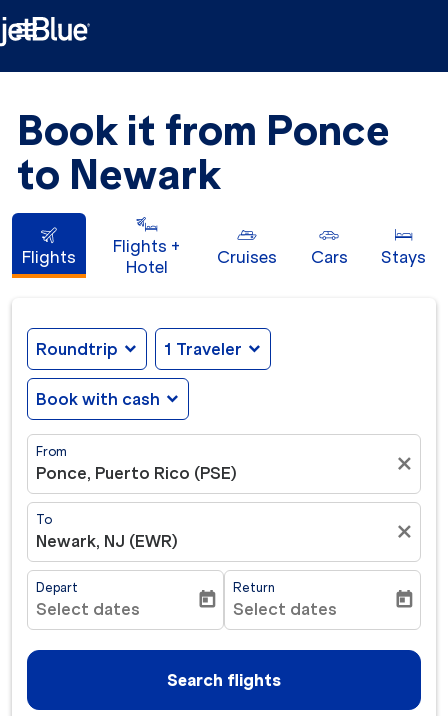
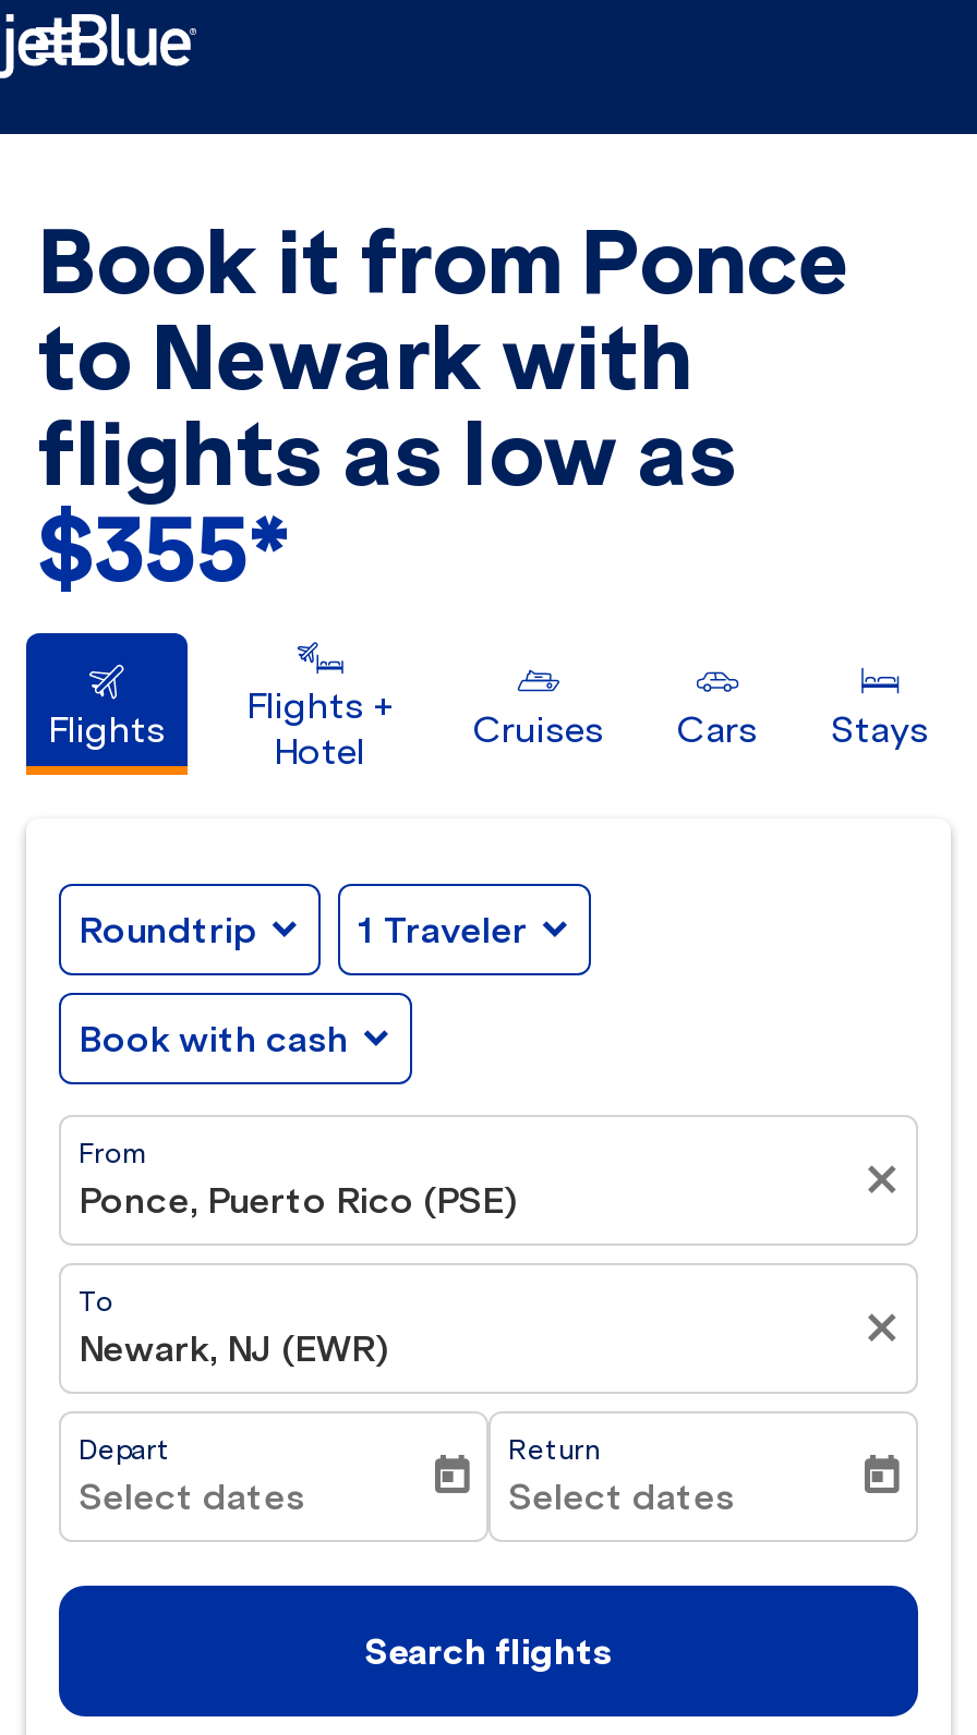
[17,149,221,200] to Newark -> [37,302,737,605] to Newark with | flights as low as | $355*

